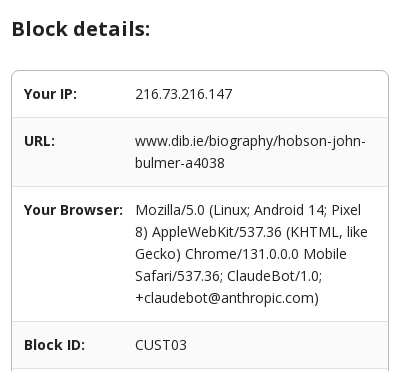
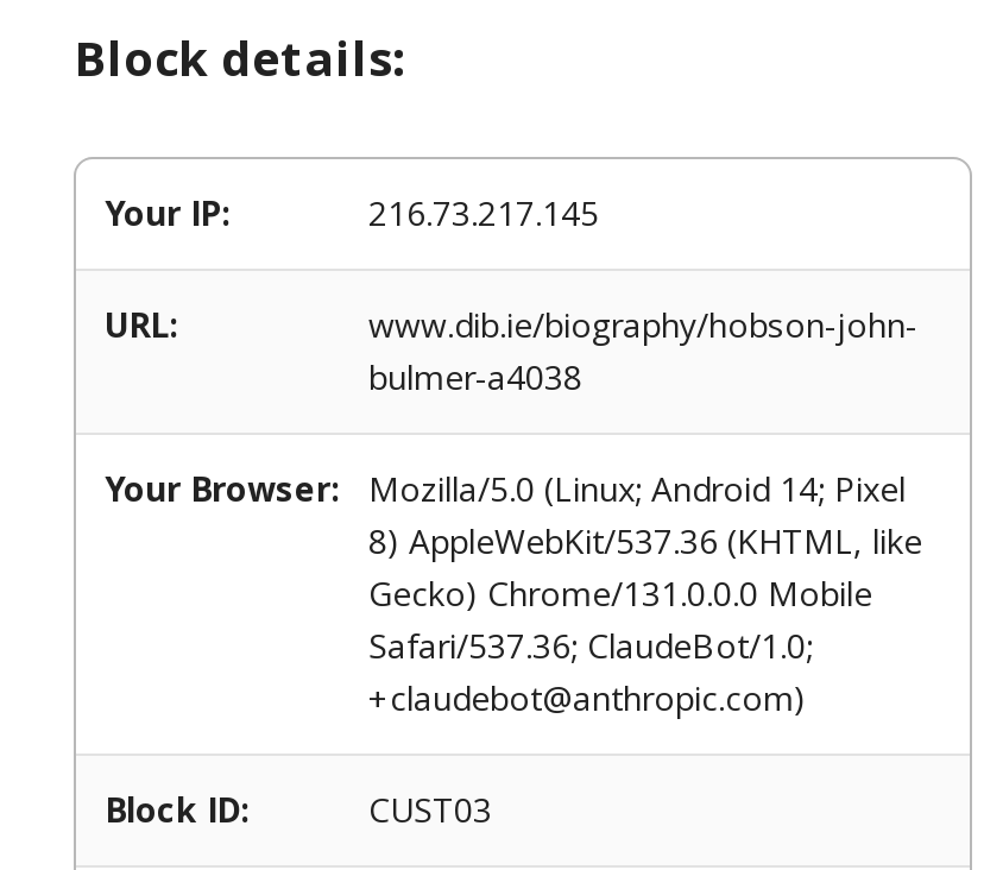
[135,84,232,103] 216.73.216.147 -> [368,190,599,235] 216.73.217.145

